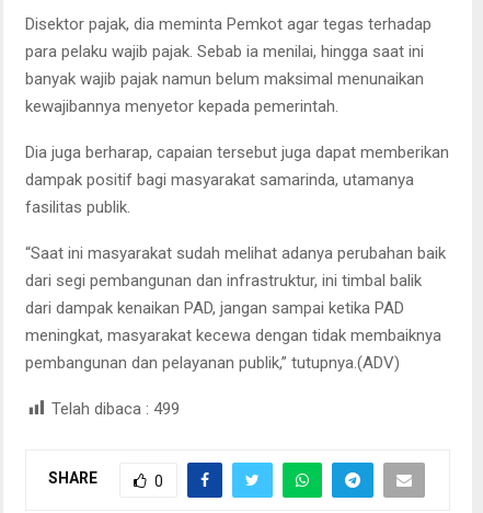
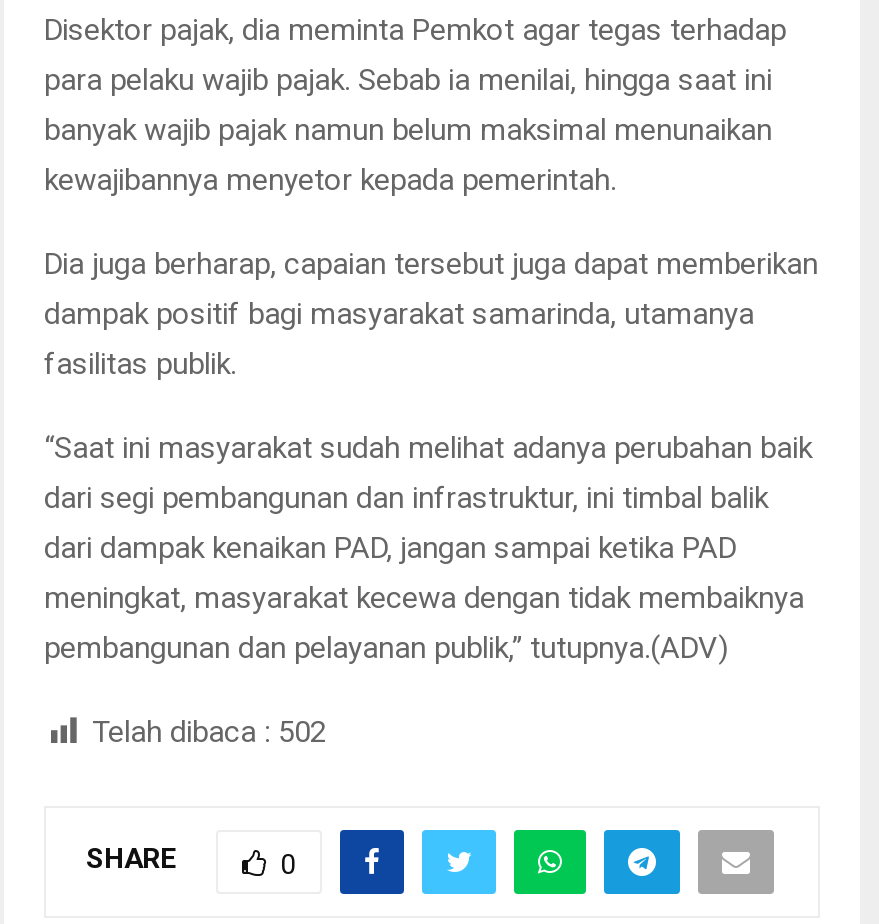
[51,398,180,418] Telah dibaca : 499 -> [92,713,326,749] Telah dibaca : 502

